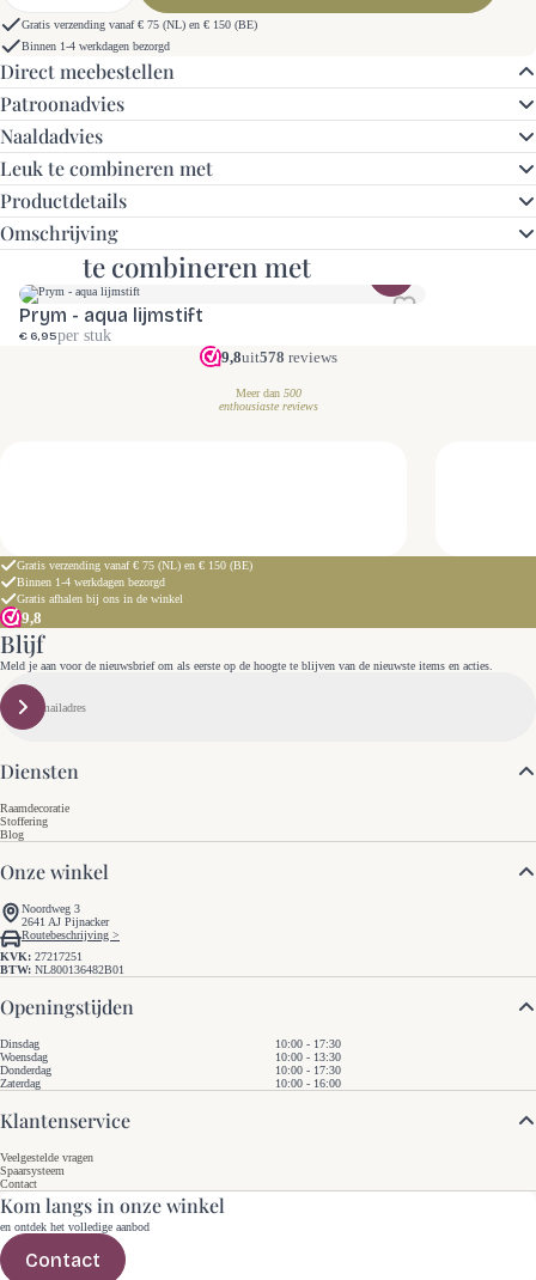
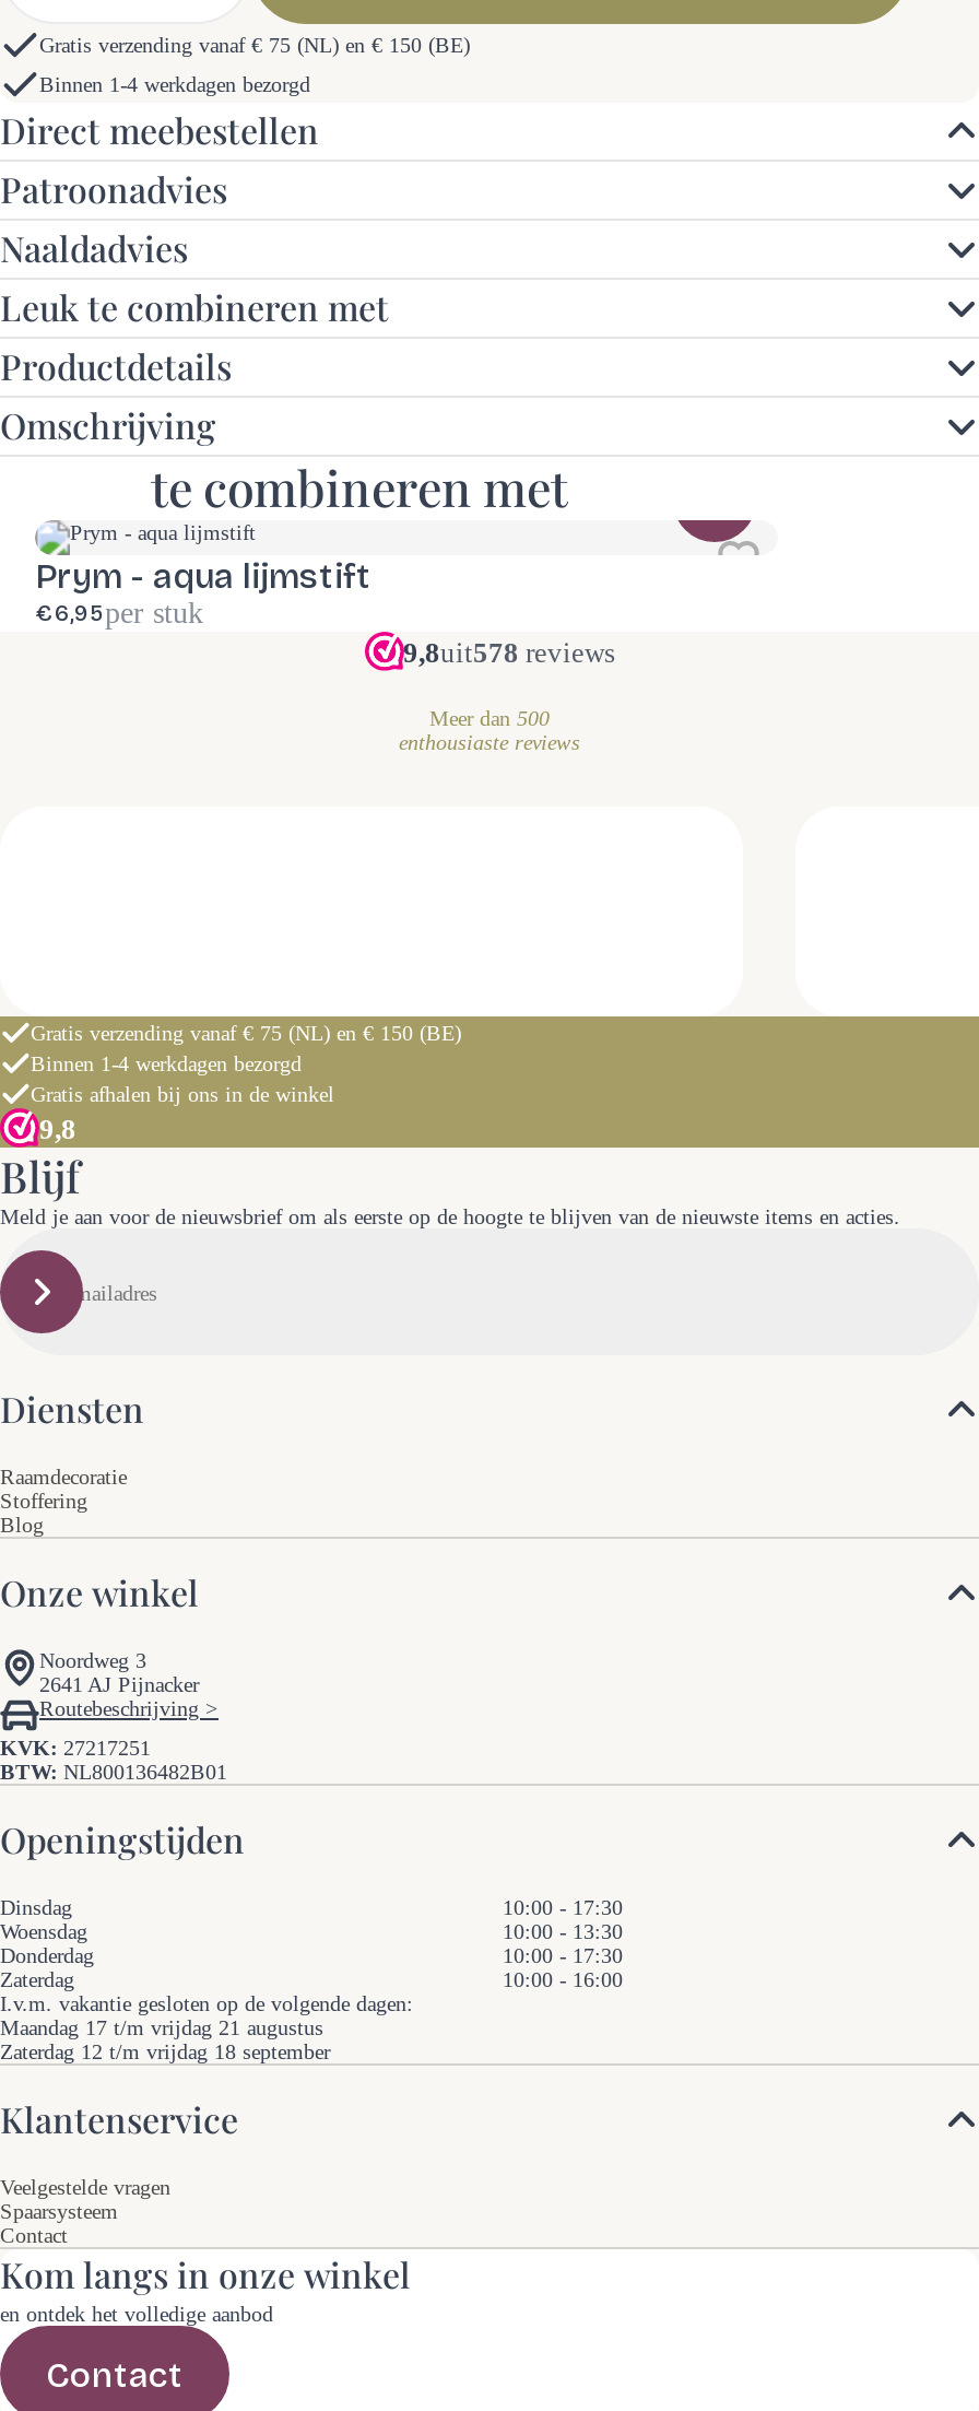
none -> [0,1991,413,2063] I.v.m. vakantie gesloten op de volgende dagen: | Maandag 17 t/m vrijdag 21 augustus | Zaterdag 12 t/m vrijdag 18 september

